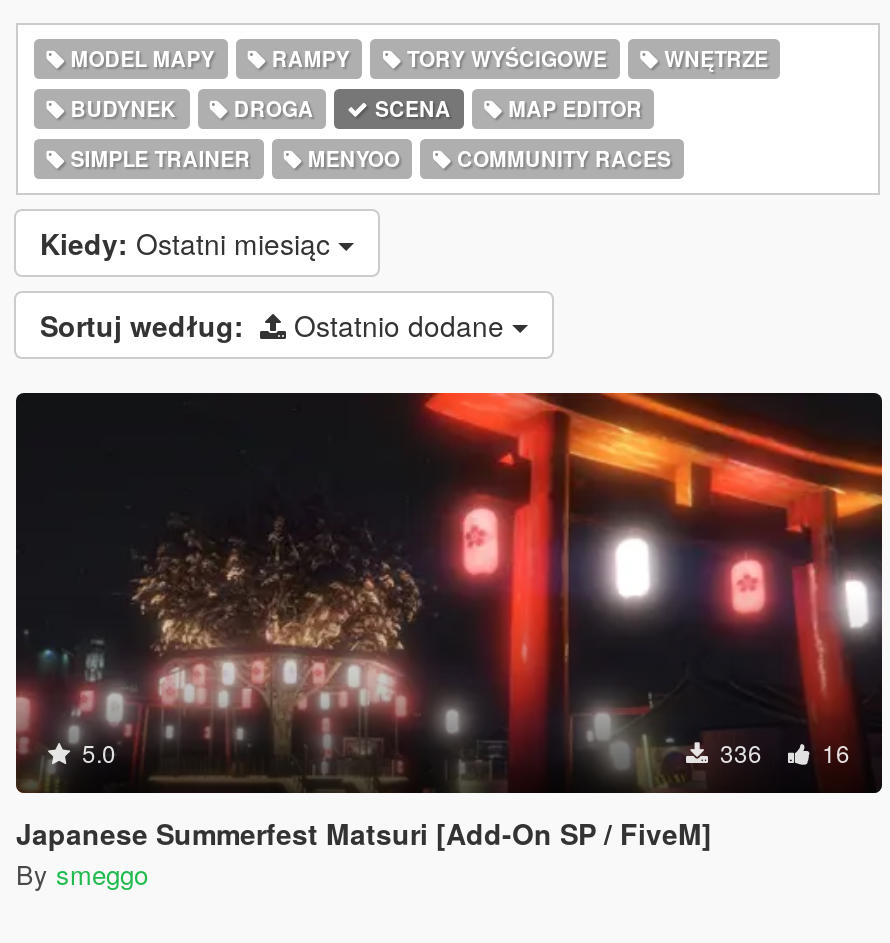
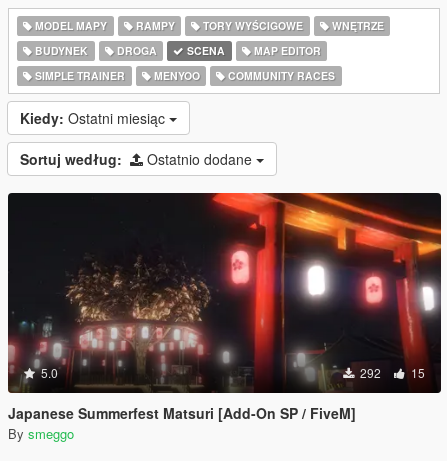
[714,735,768,769] 336 -> [357,364,384,381] 292
[816,735,850,769] 16 -> [408,364,425,381] 15

